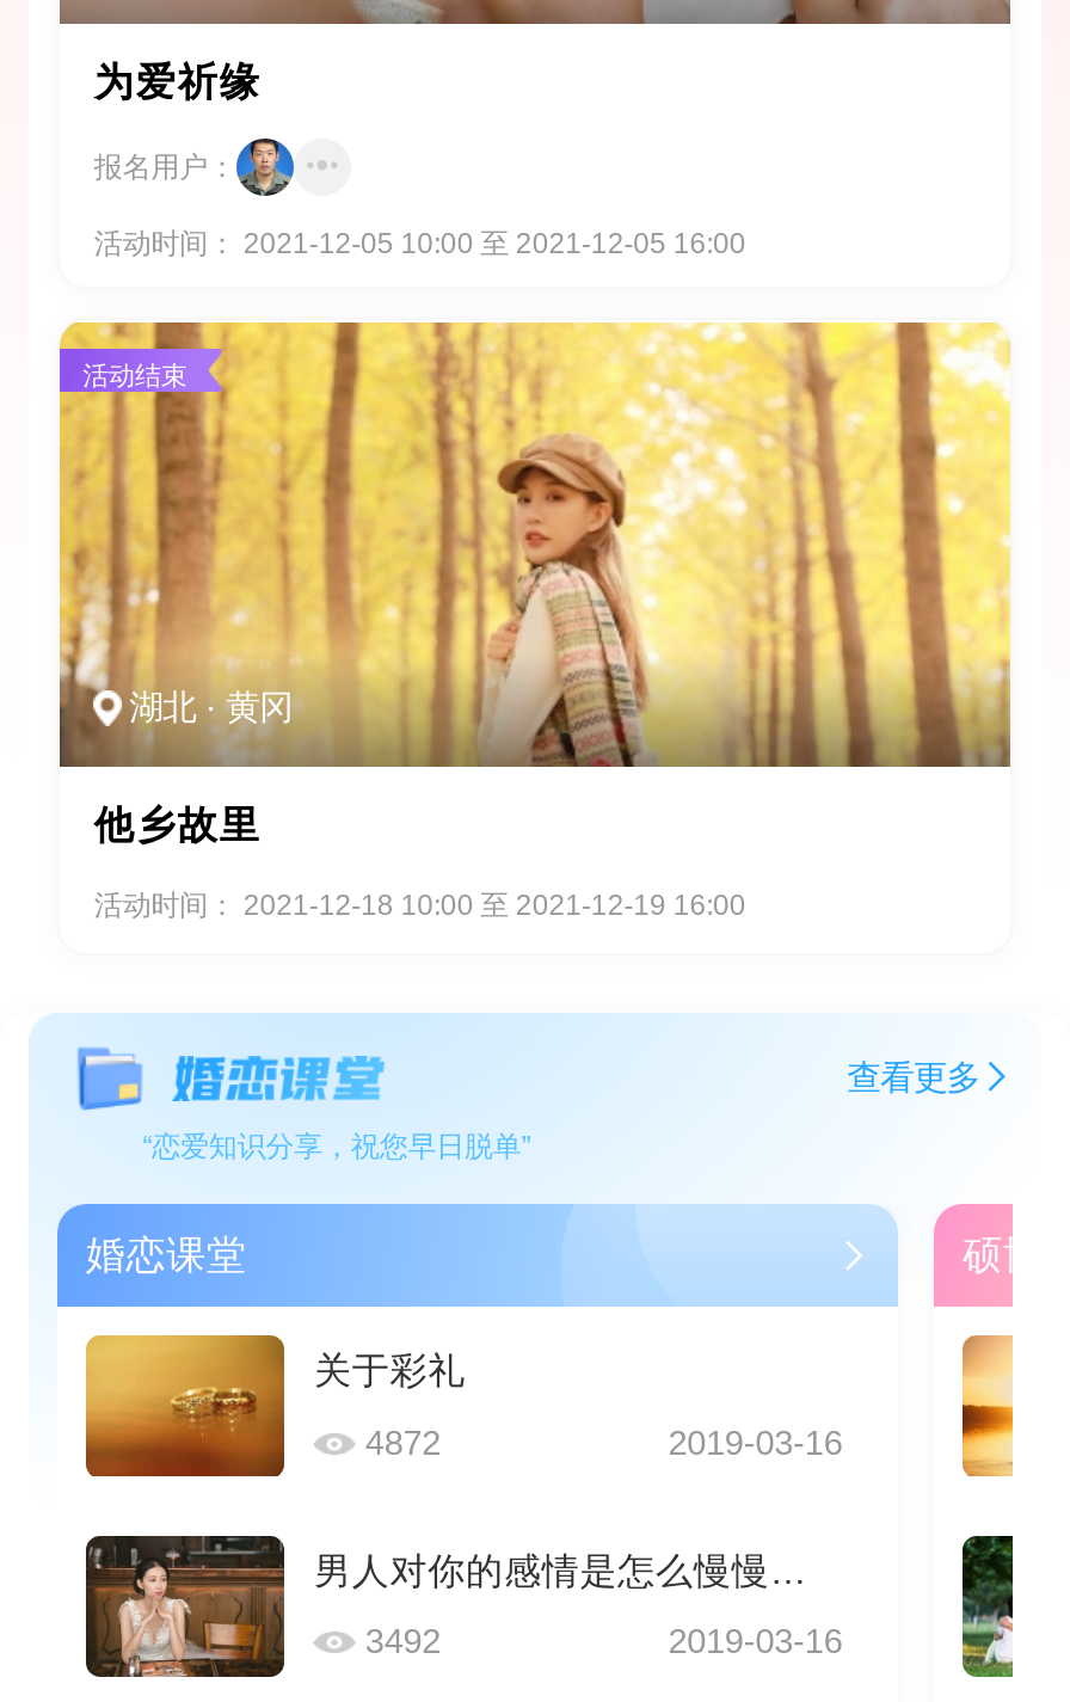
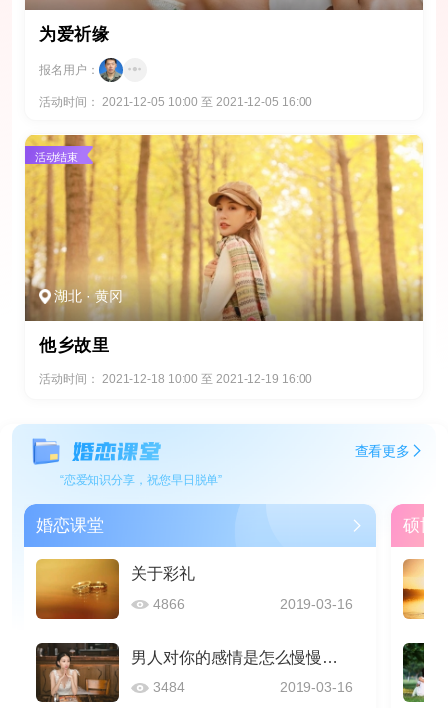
[365,1423,441,1461] 4872 -> [153,596,184,612] 4866
[365,1623,441,1661] 3492 -> [153,679,184,695] 3484

